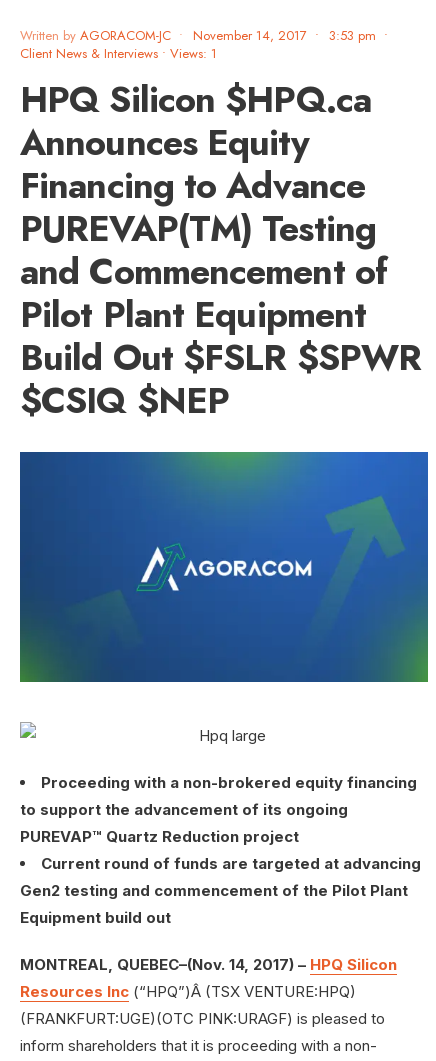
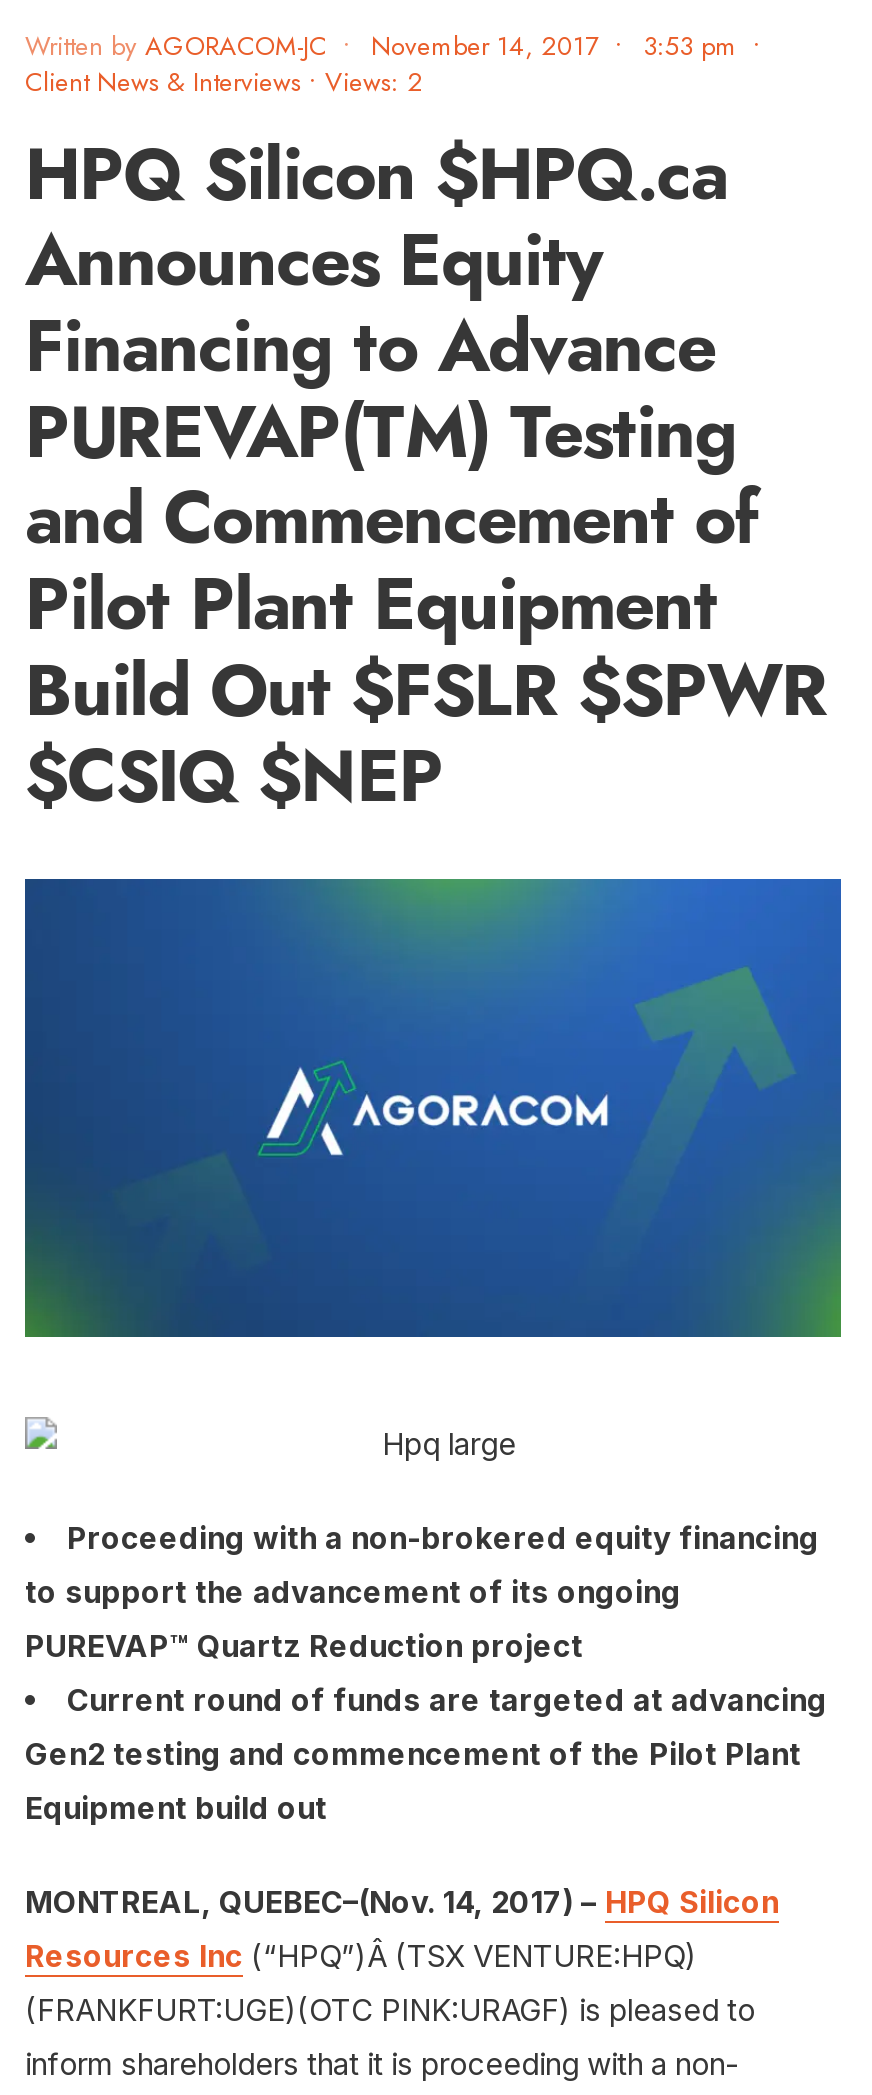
[20,44,217,63] Client News & Interviews • Views: 1 -> [25,63,423,101] Client News & Interviews • Views: 2

